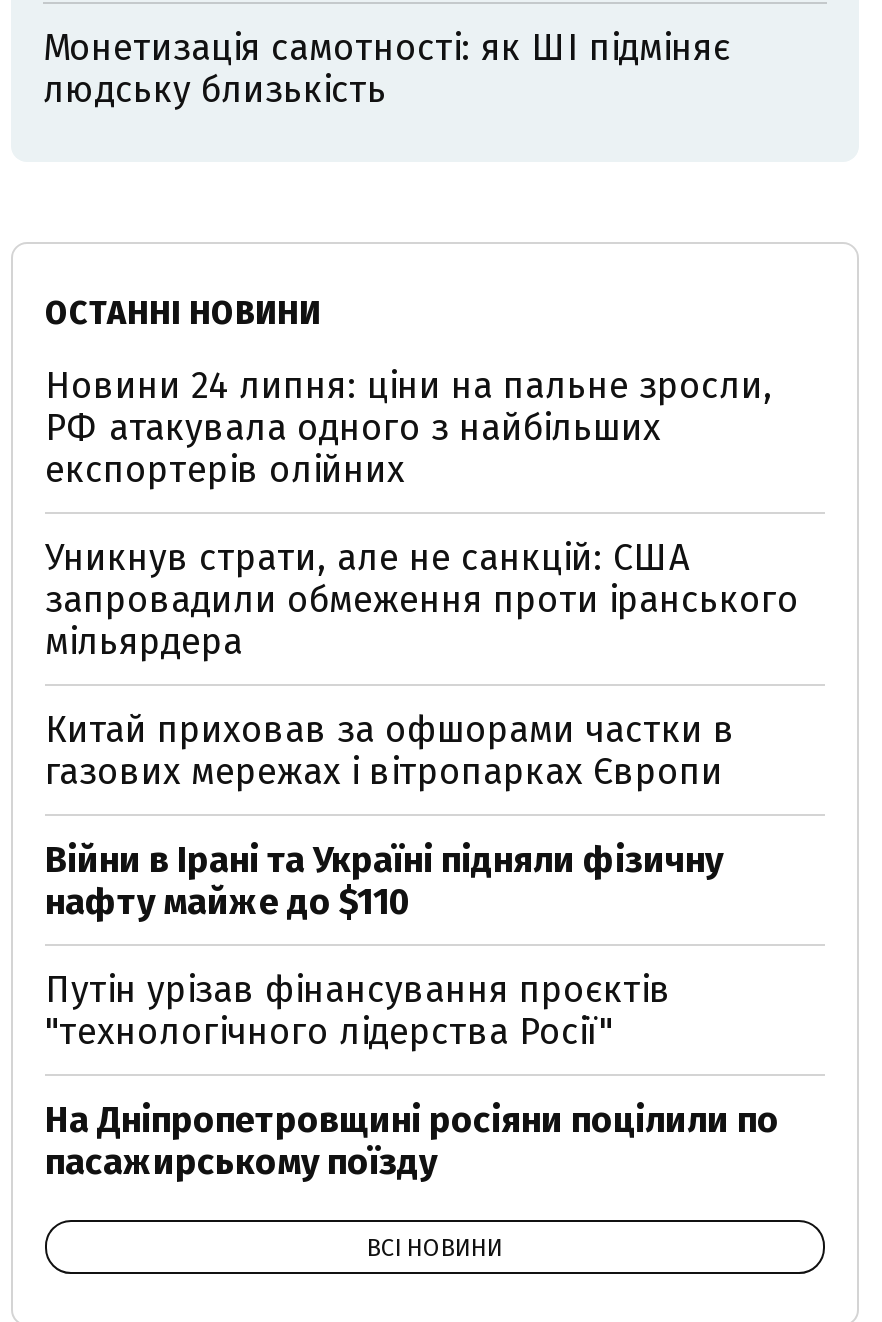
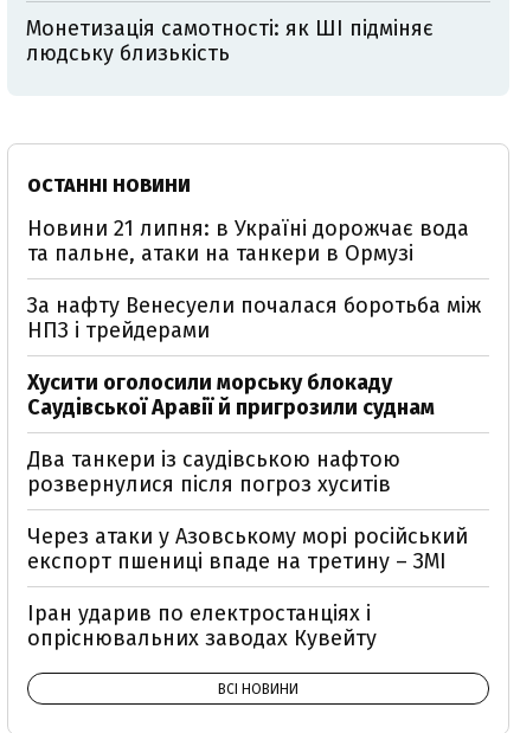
[45,365,773,493] Новини 24 липня: ціни на пальне зросли, | РФ атакувала одного з найбільших | експортерів олійних -> [27,216,469,267] Новини 21 липня: в Україні дорожчає вода | та пальне, атаки на танкери в Ормузі
[45,537,799,665] Уникнув страти, але не санкцій: США | запровадили обмеження проти іранського | мільярдера -> [27,293,481,344] За нафту Венесуели почалася боротьба між | НПЗ і трейдерами
[45,709,735,795] Китай приховав за офшорами частки в | газових мережах і вітропарках Європи -> [27,370,435,421] Хусити оголосили морську блокаду | Саудівської Аравії й пригрозили суднам
[45,839,723,925] Війни в Ірані та Україні підняли фізичну | нафту майже до $110 -> [27,447,400,498] Два танкери із саудівською нафтою | розвернулися після погроз хуситів
[45,969,671,1055] Путін урізав фінансування проєктів | "технологічного лідерства Росії" -> [27,524,468,575] Через атаки у Азовському морі російський | експорт пшениці впаде на третину – ЗМІ
[45,1099,779,1185] На Дніпропетровщині росіяни поцілили по | пасажирському поїзду -> [27,601,377,652] Іран ударив по електростанціях і | опріснювальних заводах Кувейту

